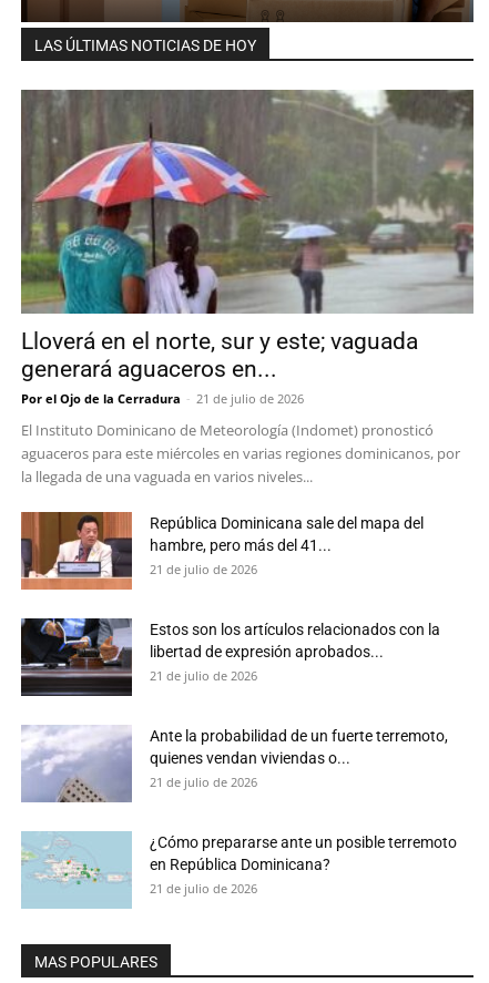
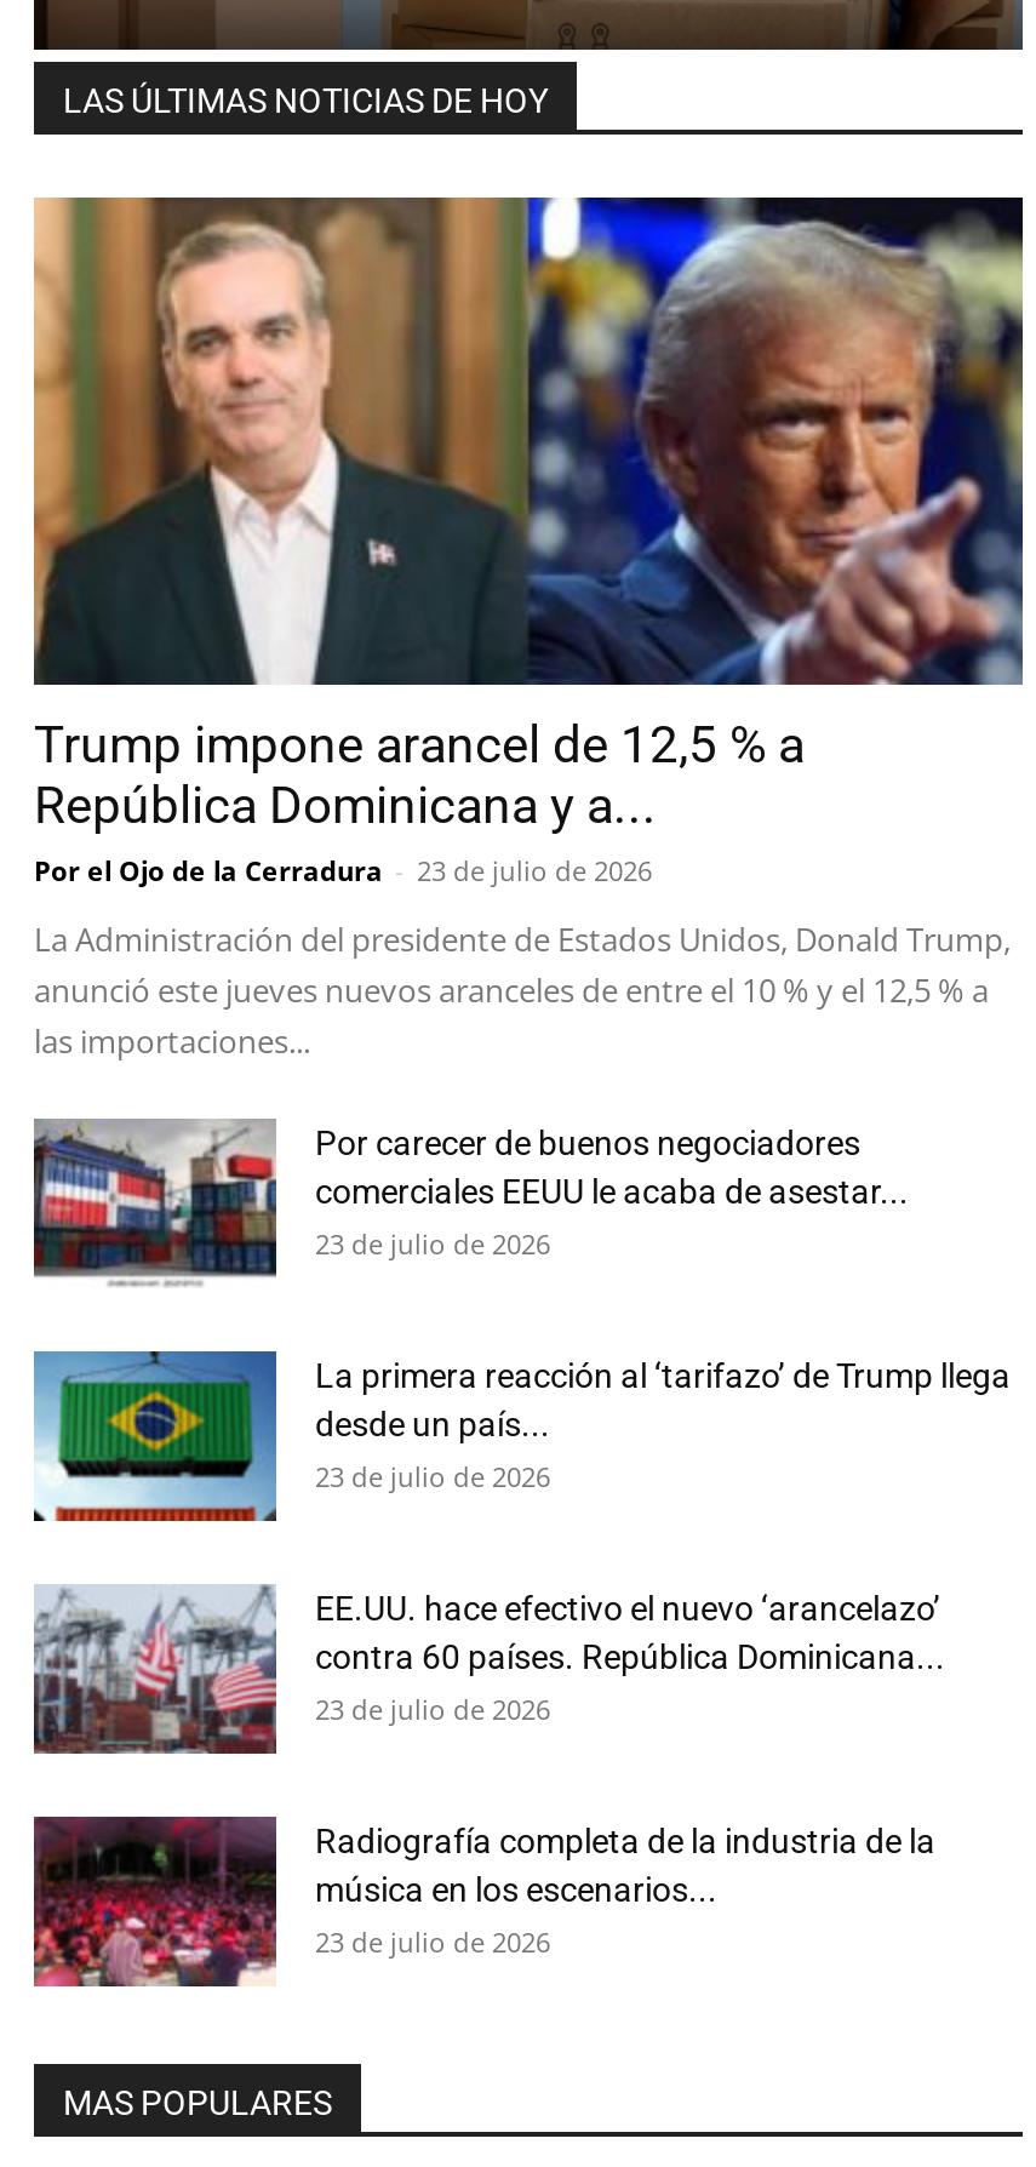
[20,89,475,406] [image] | Lloverá en el norte, sur y este; vaguada | generará aguaceros en... | Por el Ojo de la Cerradura - 21 de julio de 2026 -> [32,194,1025,889] [image] | Trump impone arancel de 12,5 % a | República Dominicana y a... | Por el Ojo de la Cerradura - 23 de julio de 2026
[21,420,460,486] El Instituto Dominicano de Meteorología (Indomet) pronosticó | aguaceros para este miércoles en varias regiones dominicanos, por | la llegada de una vaguada en varios niveles... -> [34,918,1011,1063] La Administración del presidente de Estados Unidos, Donald Trump, | anunció este jueves nuevos aranceles de entre el 10 % y el 12,5 % a | las importaciones...
[20,511,424,591] [image] | República Dominicana sale del mapa del | hambre, pero más del 41... | 21 de julio de 2026 -> [32,1117,909,1290] [image] | Por carecer de buenos negociadores | comerciales EEUU le acaba de asestar... | 23 de julio de 2026
[20,617,440,697] [image] | Estos son los artículos relacionados con la | libertad de expresión aprobados... | 21 de julio de 2026 -> [32,1350,1011,1525] [image] | La primera reacción al ‘tarifazo’ de Trump llega | desde un país... | 23 de julio de 2026
[21,725,448,802] [image] | Ante la probabilidad de un fuerte terremoto, | quienes vendan viviendas o... | 21 de julio de 2026 -> [32,1583,945,1755] [image] | EE.UU. hace efectivo el nuevo ‘arancelazo’ | contra 60 países. República Dominicana... | 23 de julio de 2026
[21,831,457,909] [image] | ¿Cómo prepararse ante un posible terremoto | en República Dominicana? | 21 de julio de 2026 -> [32,1816,935,1988] [image] | Radiografía completa de la industria de la | música en los escenarios... | 23 de julio de 2026

